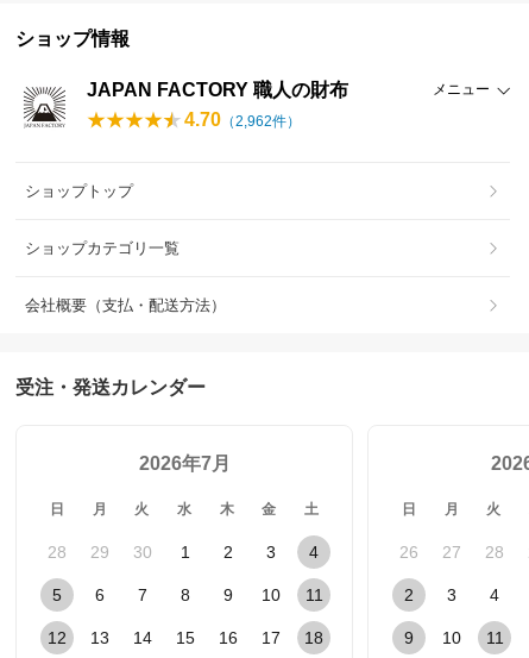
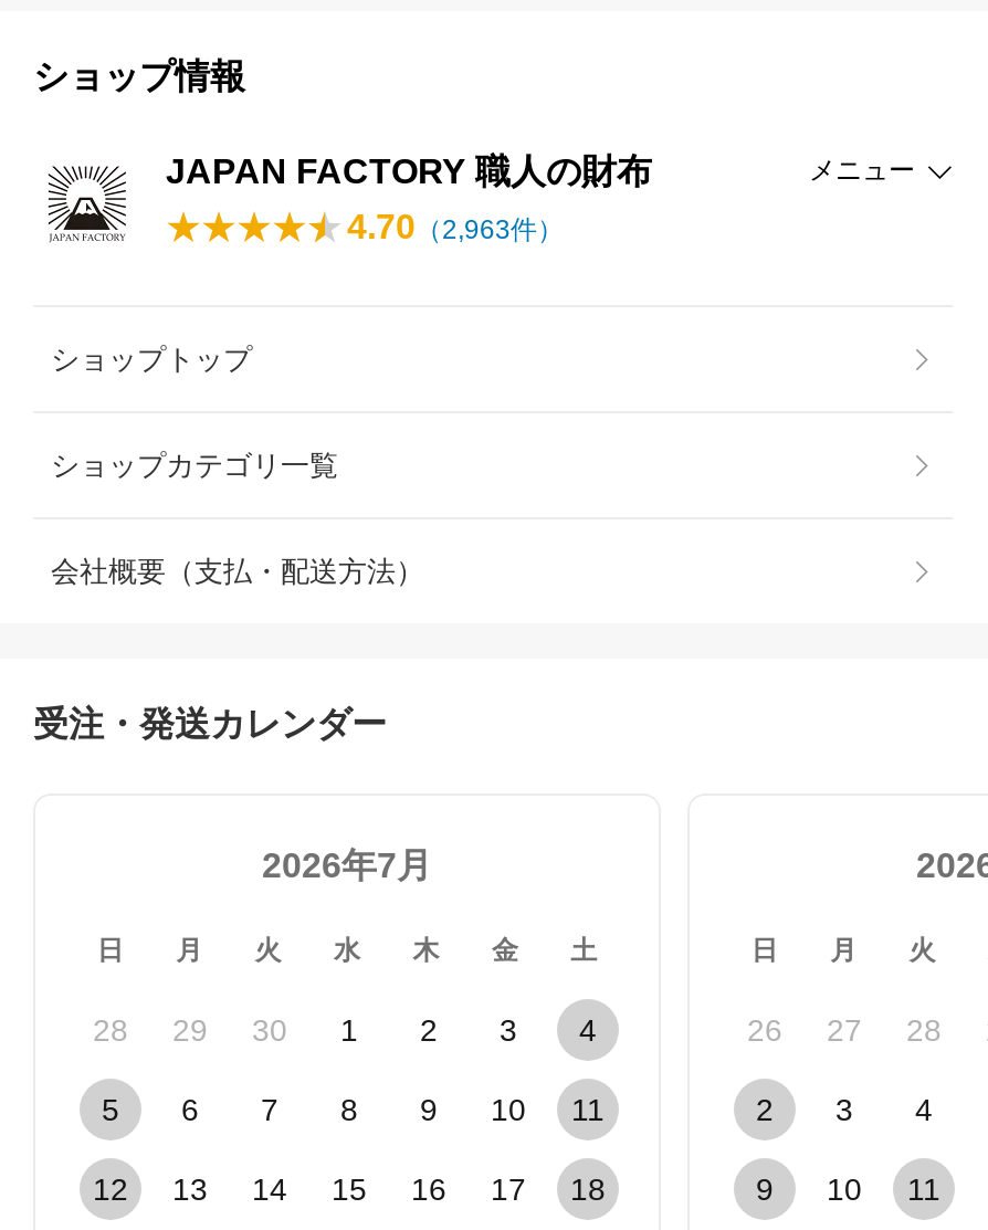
[184,109,301,130] 4.70（2,962件） -> [347,208,564,245] 4.70（2,963件）

